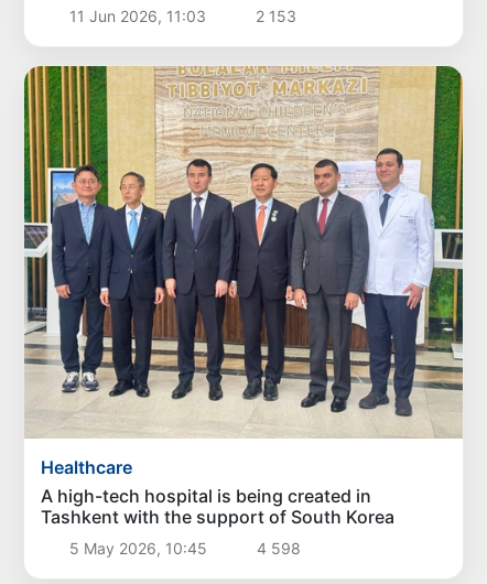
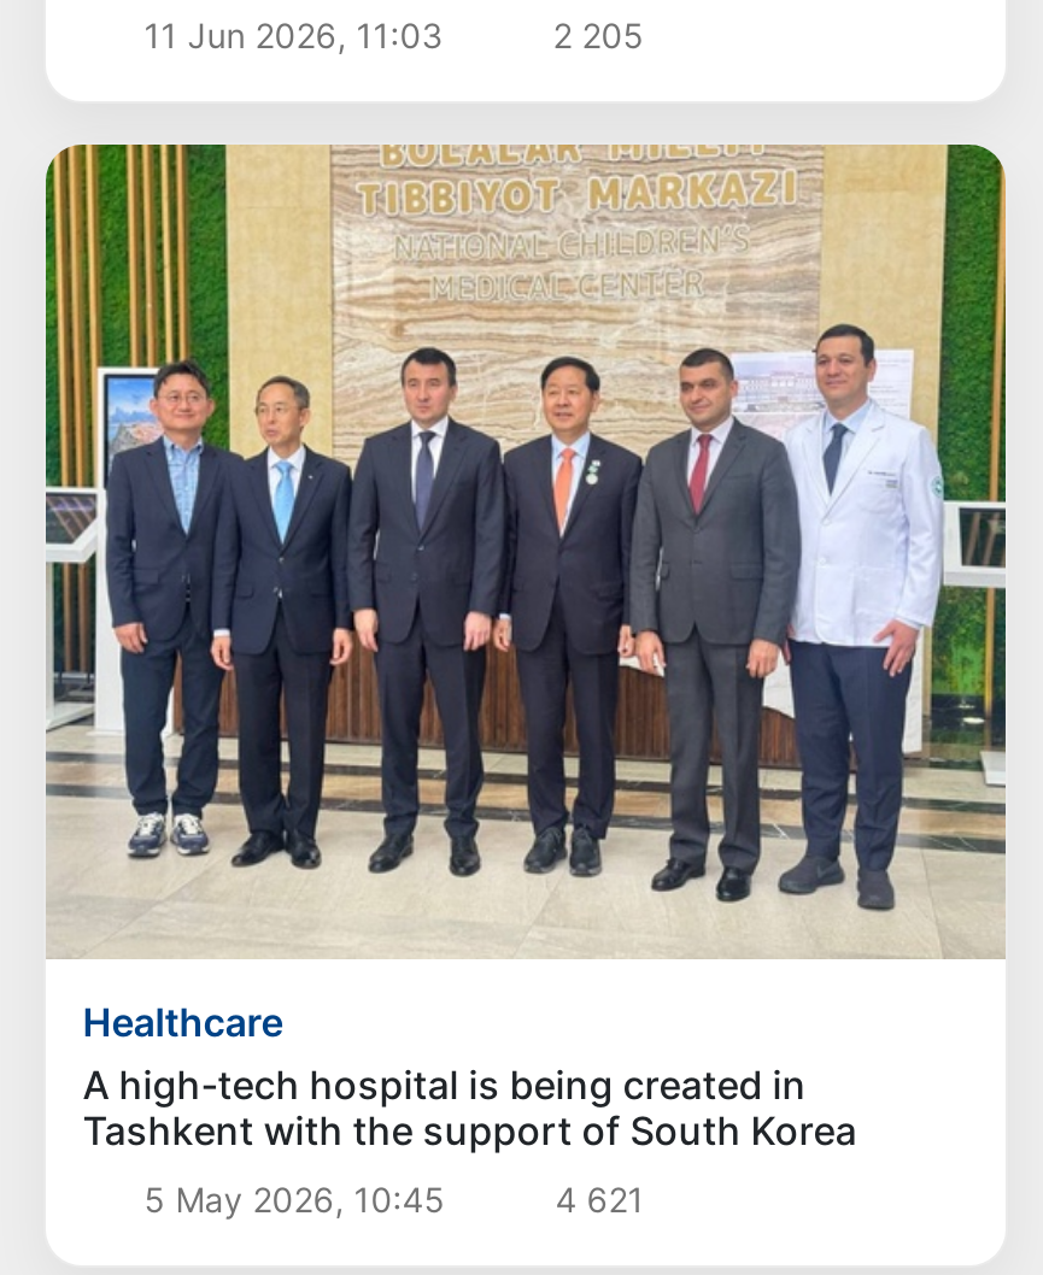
[251,6,297,25] 2 153 -> [543,14,644,55] 2 205
[253,538,301,557] 4 598 -> [545,1178,644,1219] 4 621

